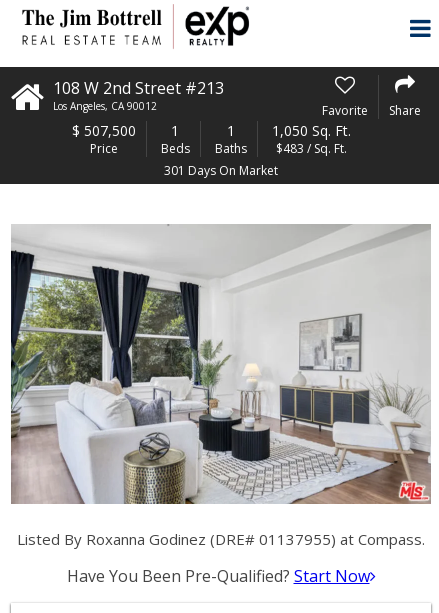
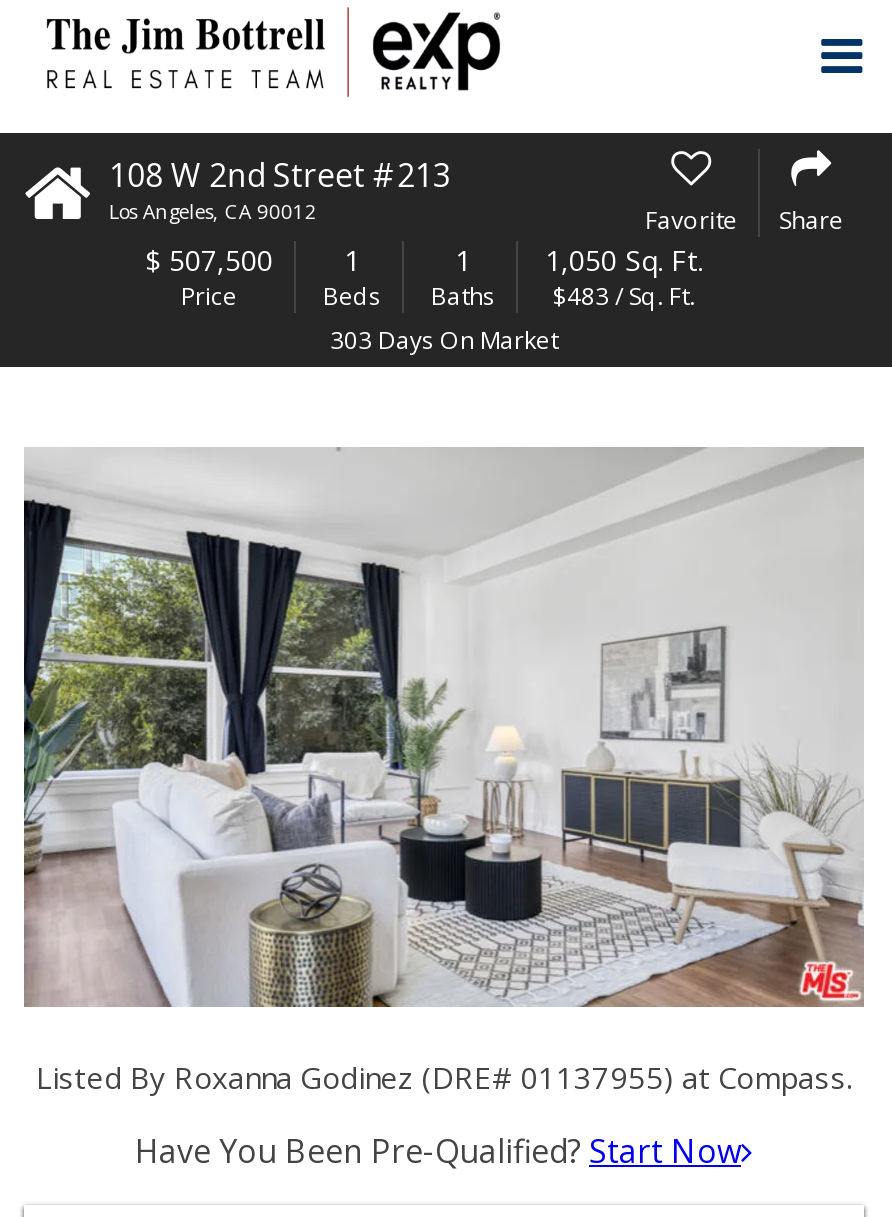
[164,162,278,179] 301 Days On Market -> [330,323,558,357] 303 Days On Market

